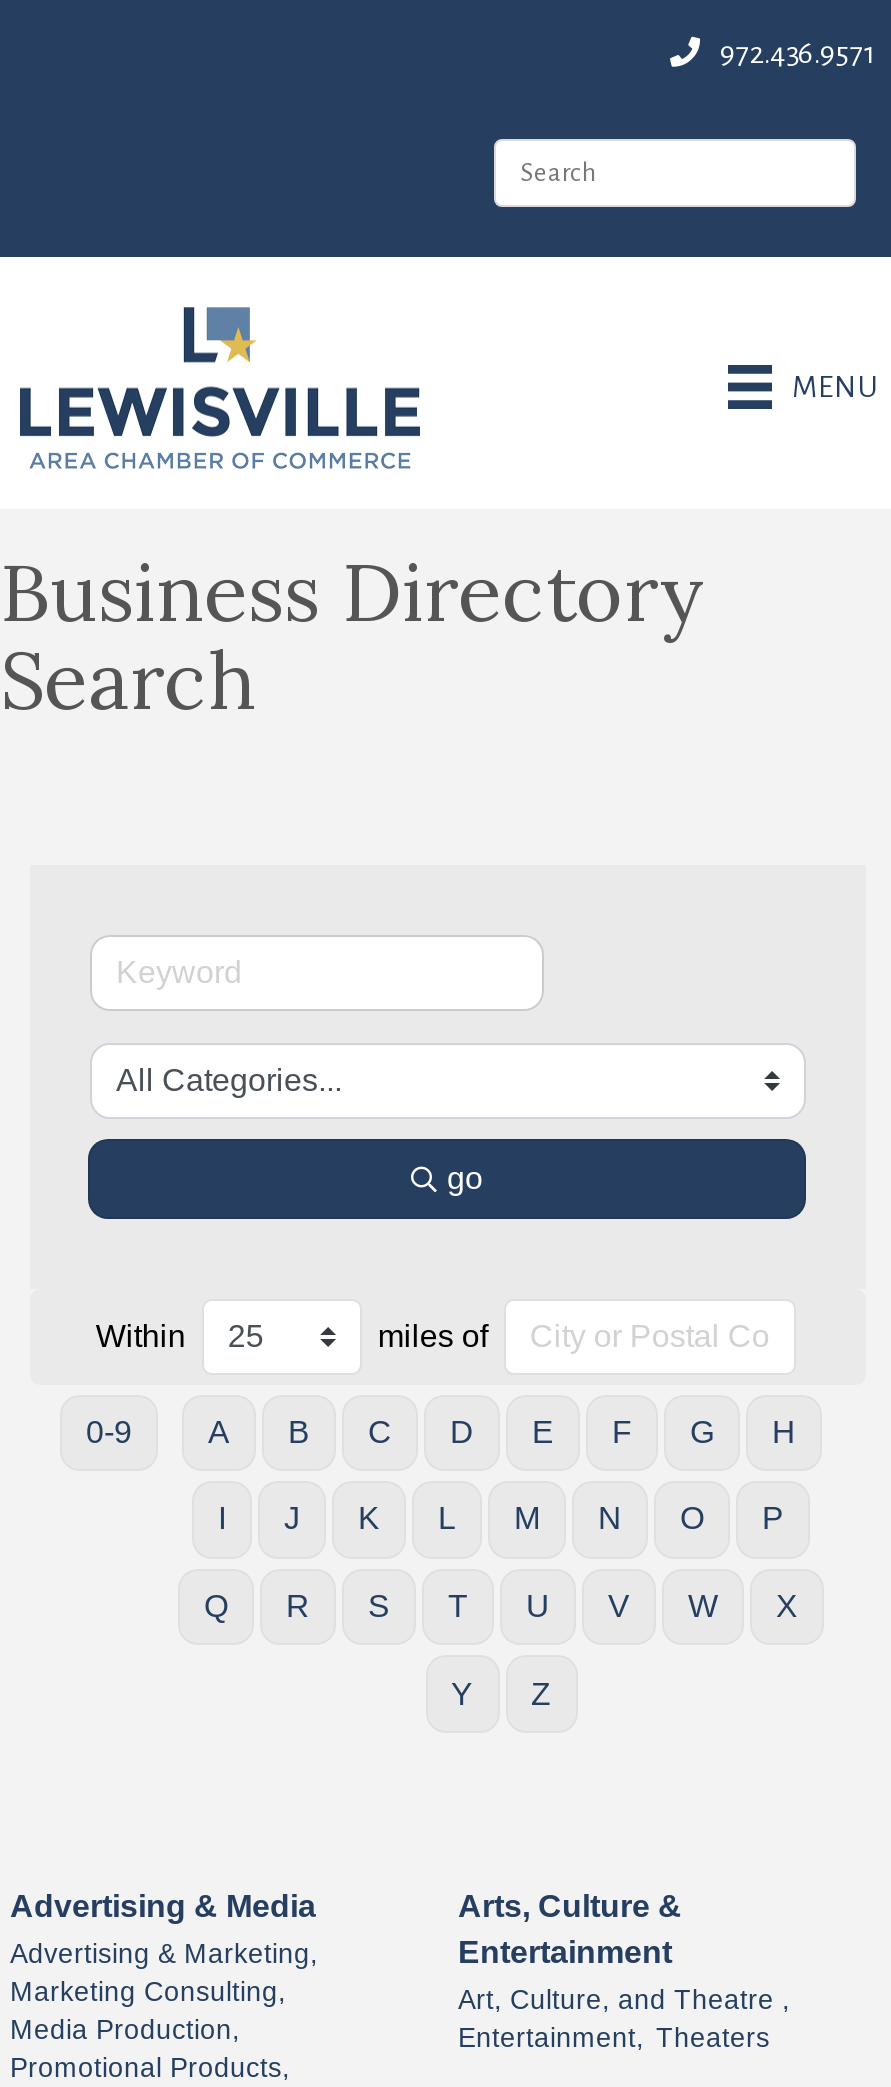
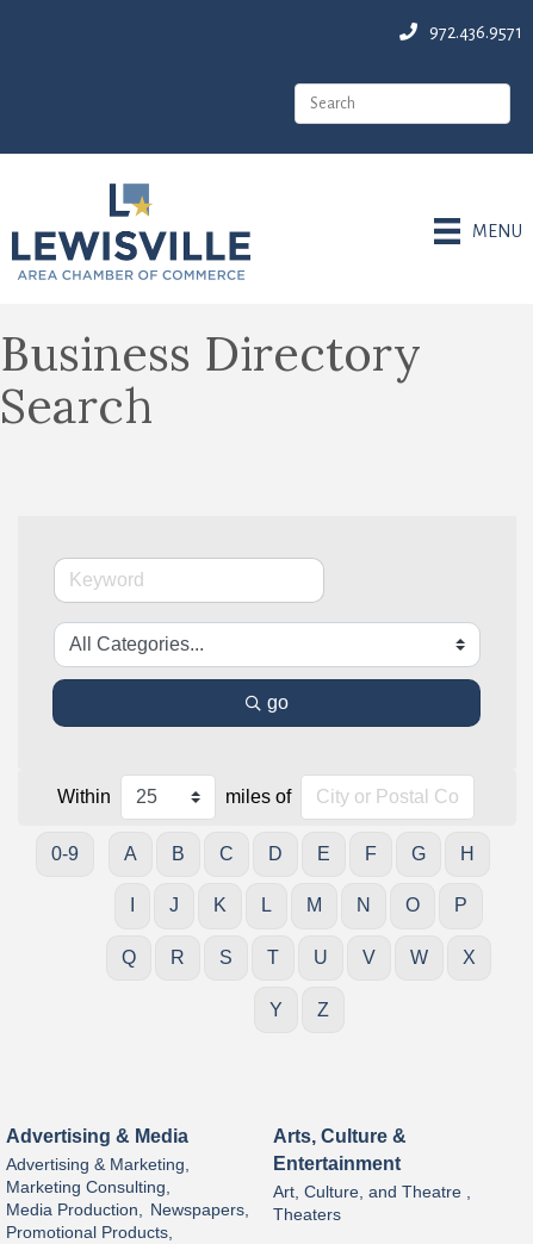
[10,2015,240,2045] Media Production, -> [6,1201,249,1219] Media Production, Newspapers,
[458,2023,770,2053] Entertainment, Theaters -> [273,1206,341,1224] Theaters

